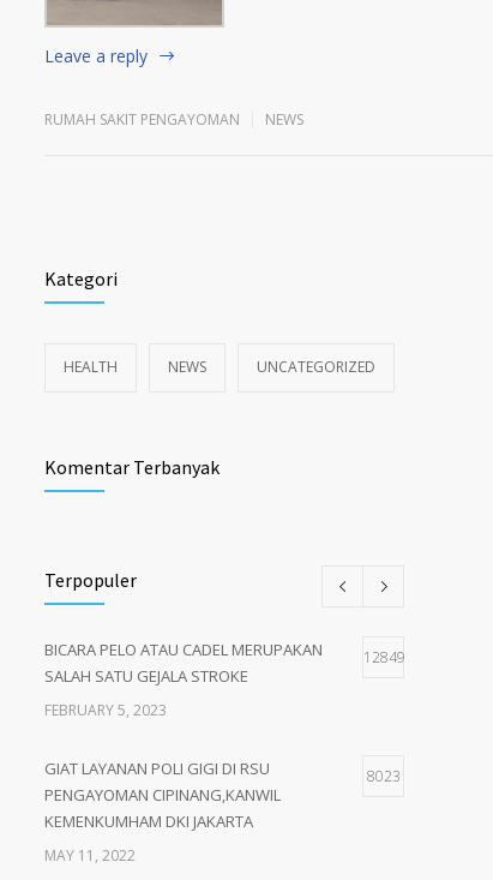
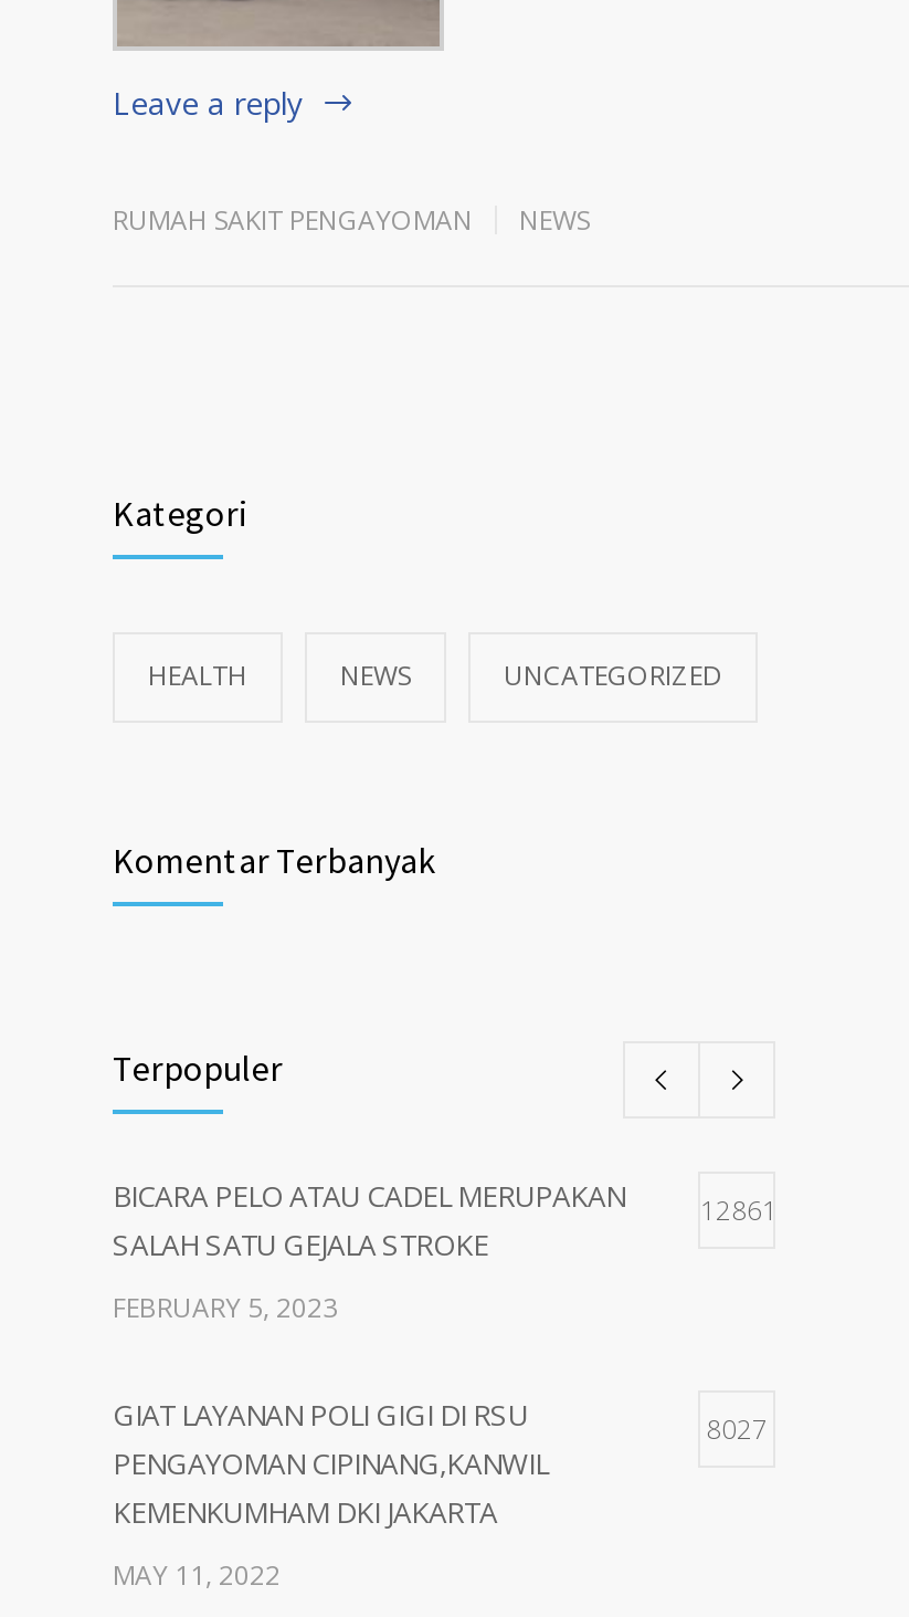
[44,639,405,668] BICARA PELO ATAU CADEL MERUPAKAN 12849 -> [113,1177,778,1230] BICARA PELO ATAU CADEL MERUPAKAN 12861
[366,767,400,787] 8023 -> [706,1411,768,1449] 8027

